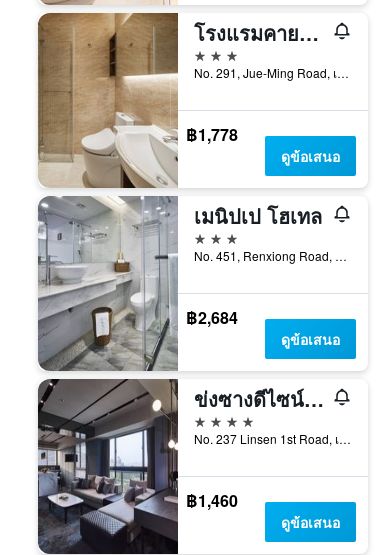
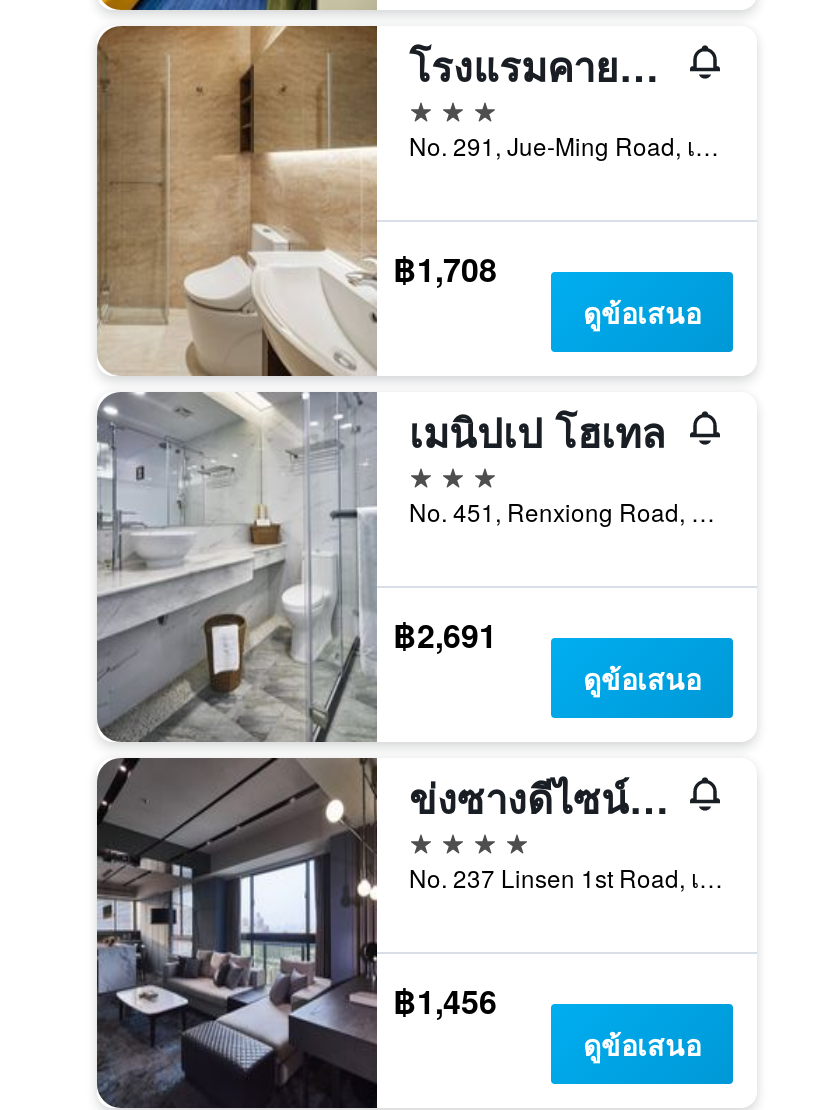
[186,122,238,145] ฿1,778 -> [393,245,497,291] ฿1,708
[186,305,238,328] ฿2,684 -> [393,611,497,657] ฿2,691
[186,488,238,511] ฿1,460 -> [393,977,497,1023] ฿1,456

